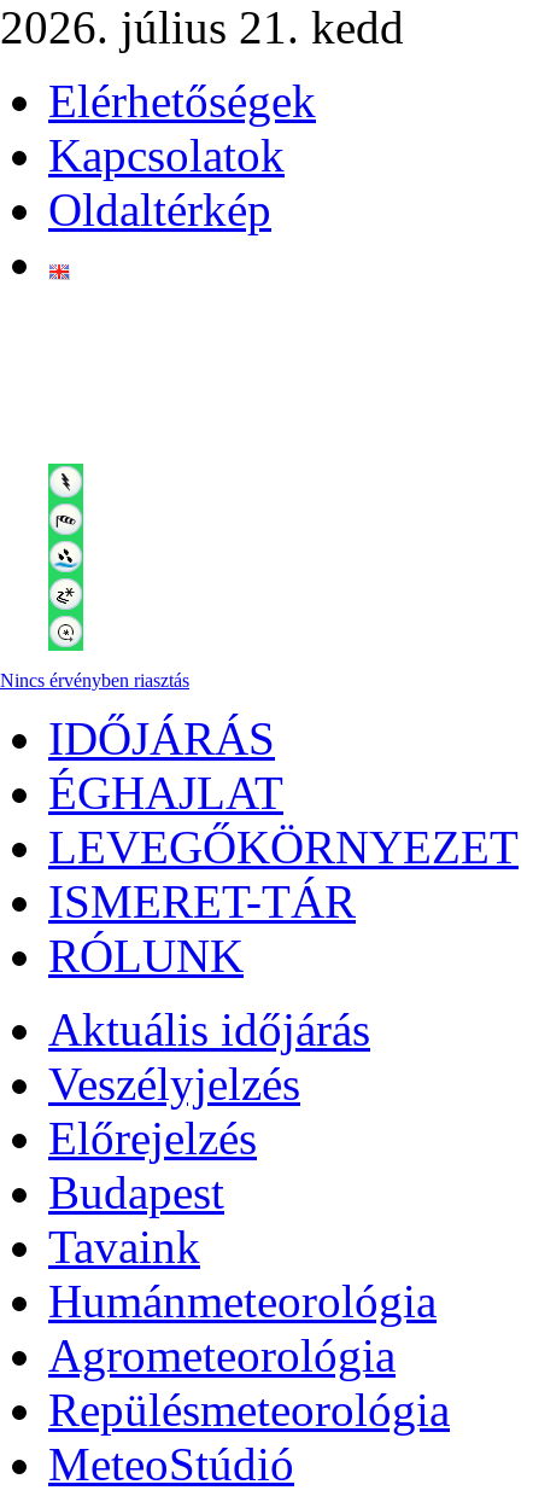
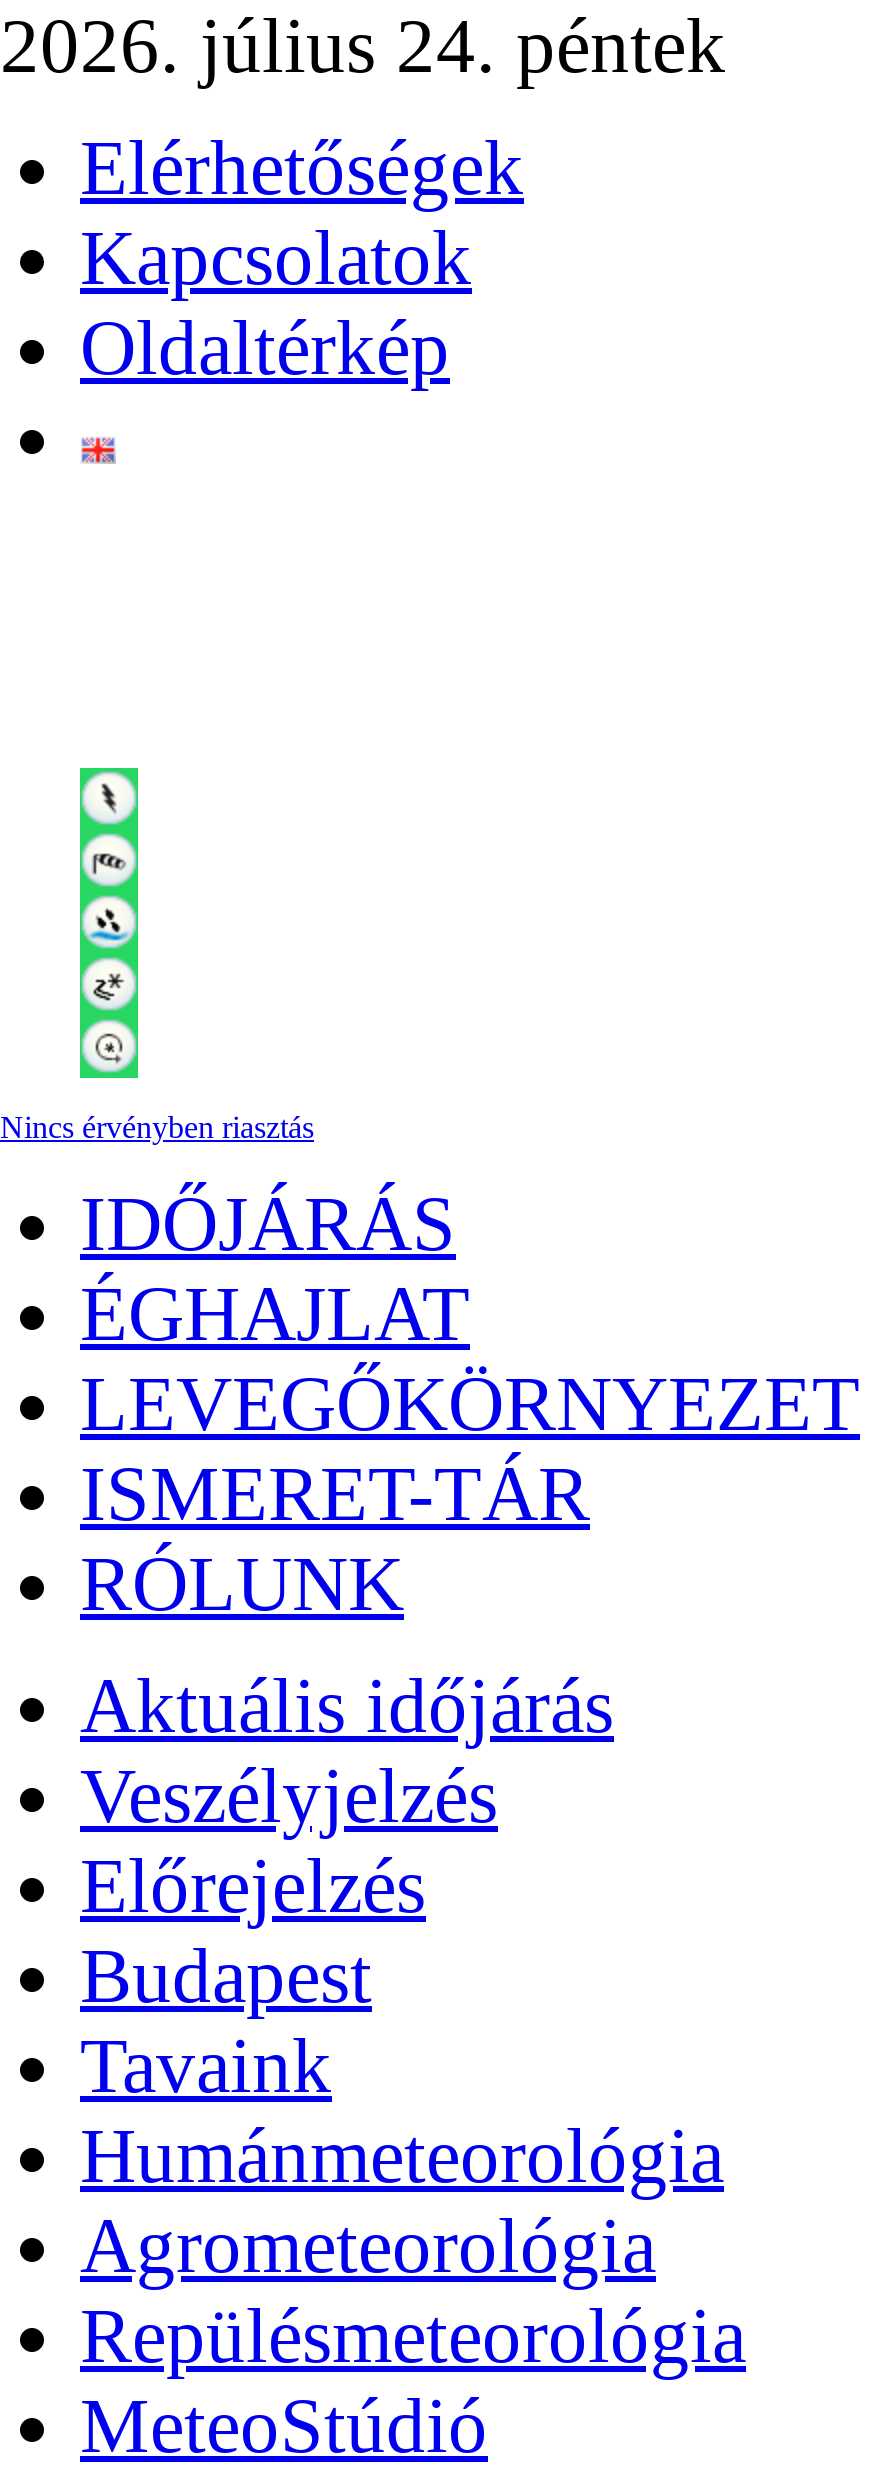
[0,1,404,53] 2026. július 21. kedd -> [0,2,726,88] 2026. július 24. péntek

